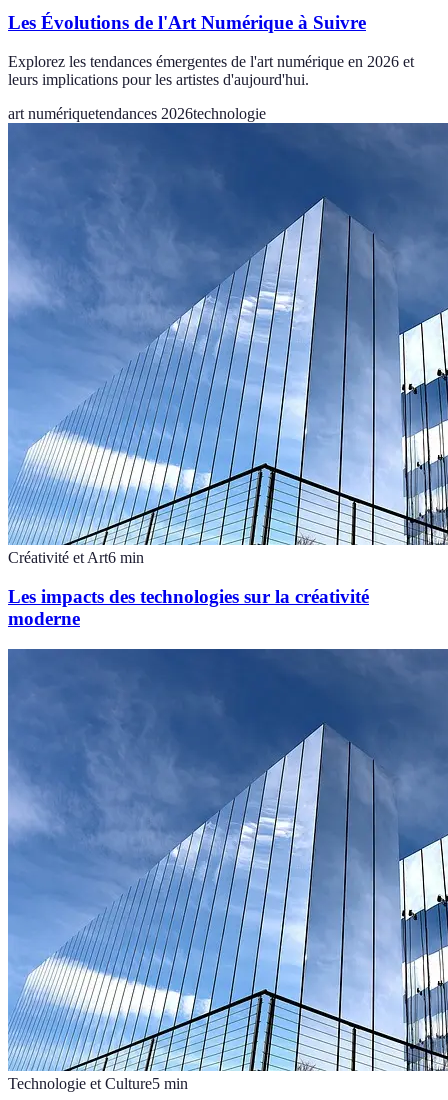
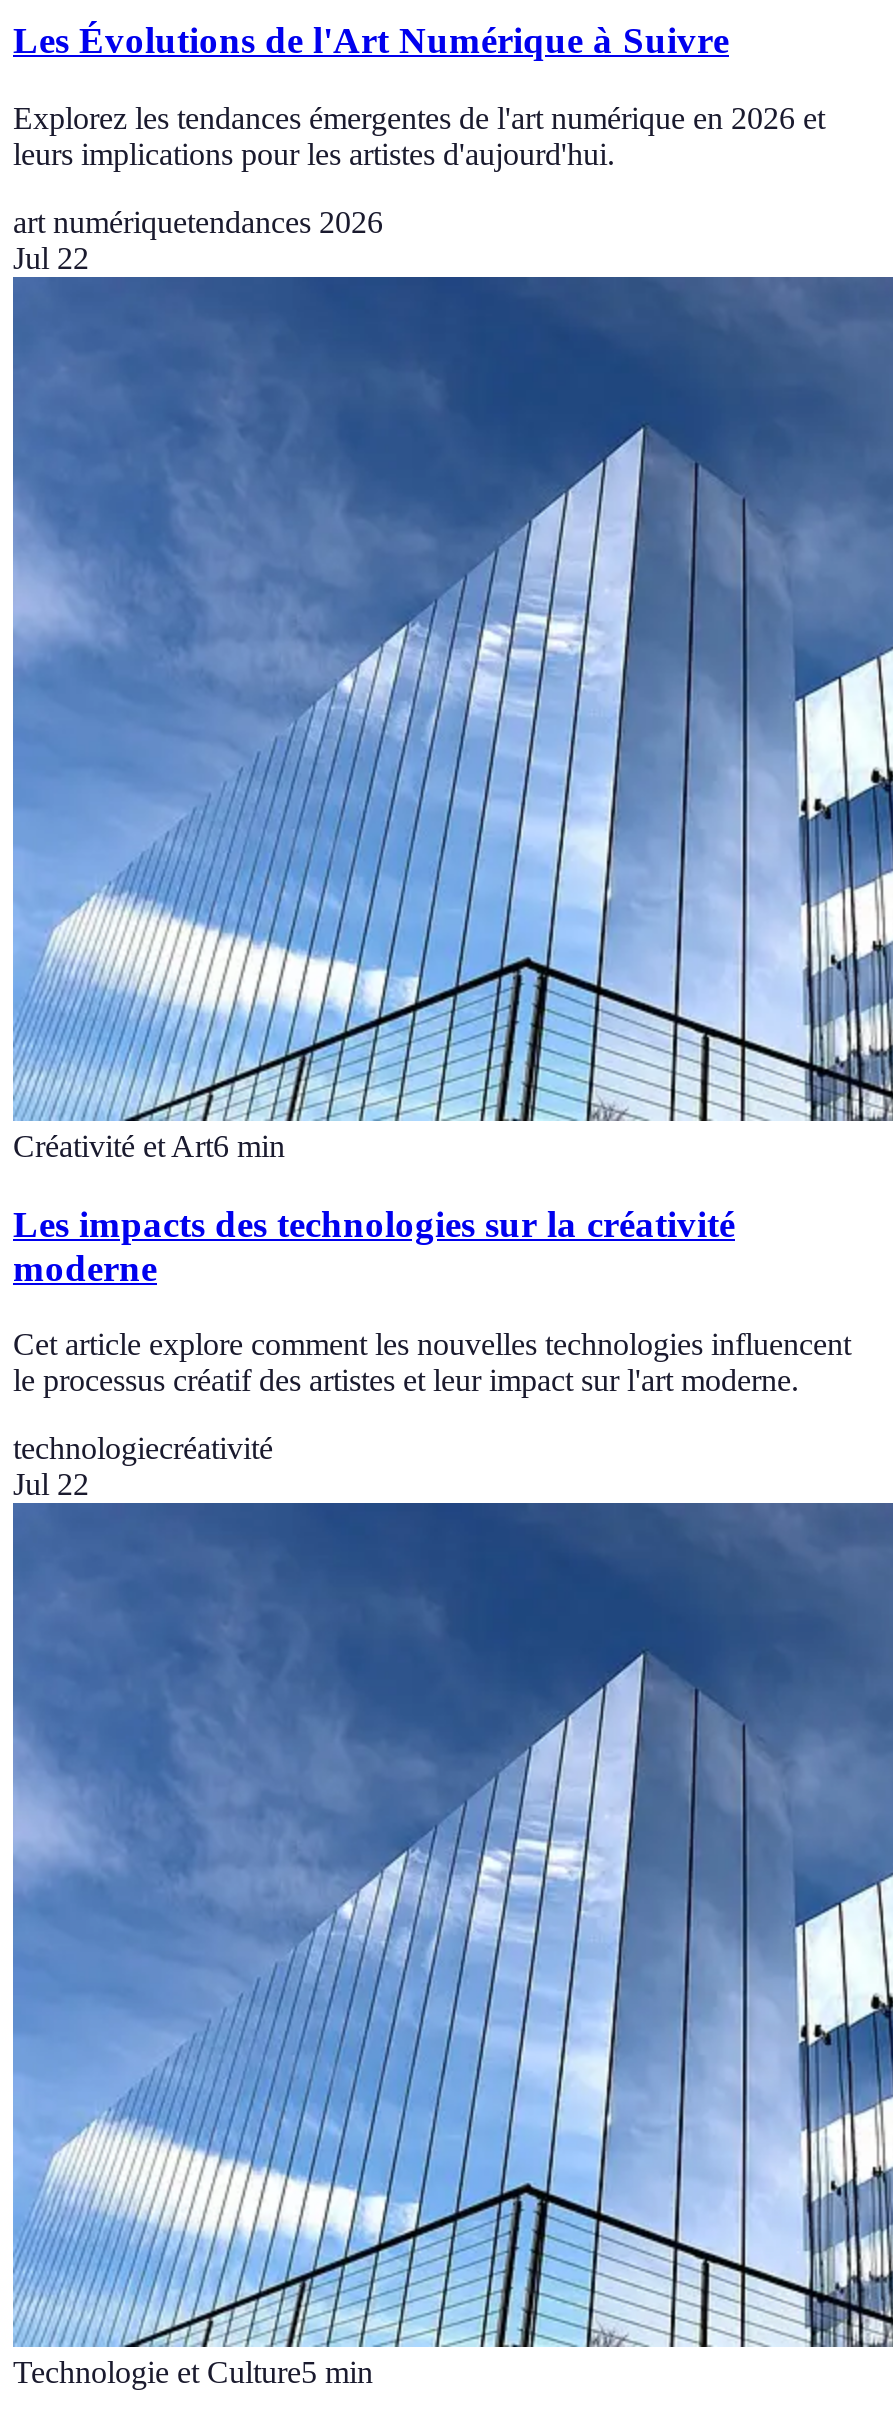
[8,105,266,122] art numériquetendances 2026technologie -> [13,205,383,275] art numériquetendances 2026 | Jul 22
none -> [13,1328,851,1502] Cet article explore comment les nouvelles technologies influencent | le processus créatif des artistes et leur impact sur l'art moderne. | technologiecréativité | Jul 22

